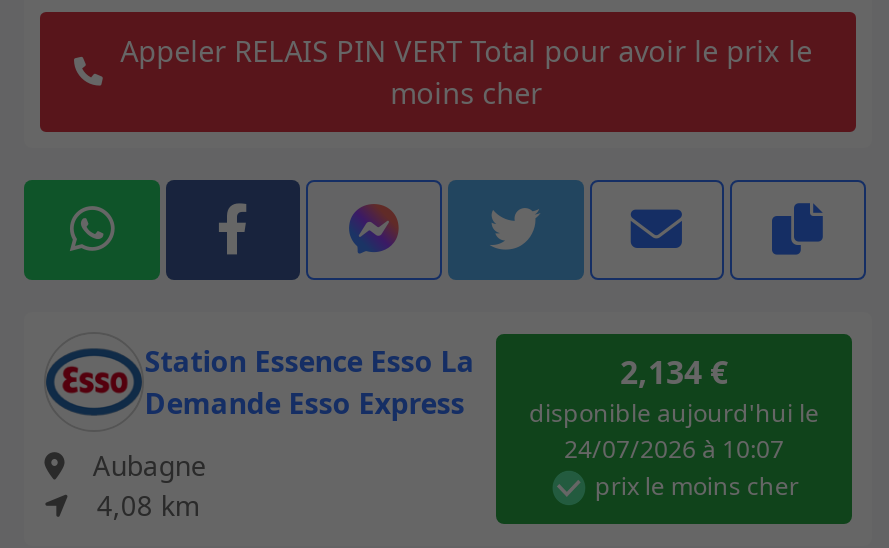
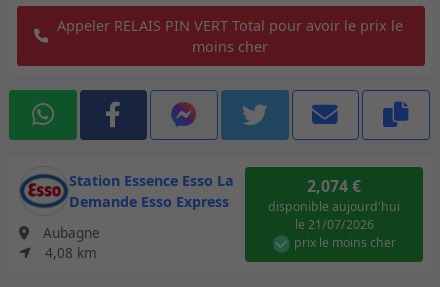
[529,350,819,466] 2,134 € | disponible aujourd'hui le | 24/07/2026 à 10:07 -> [268,175,400,233] 2,074 € | disponible aujourd'hui | le 21/07/2026

